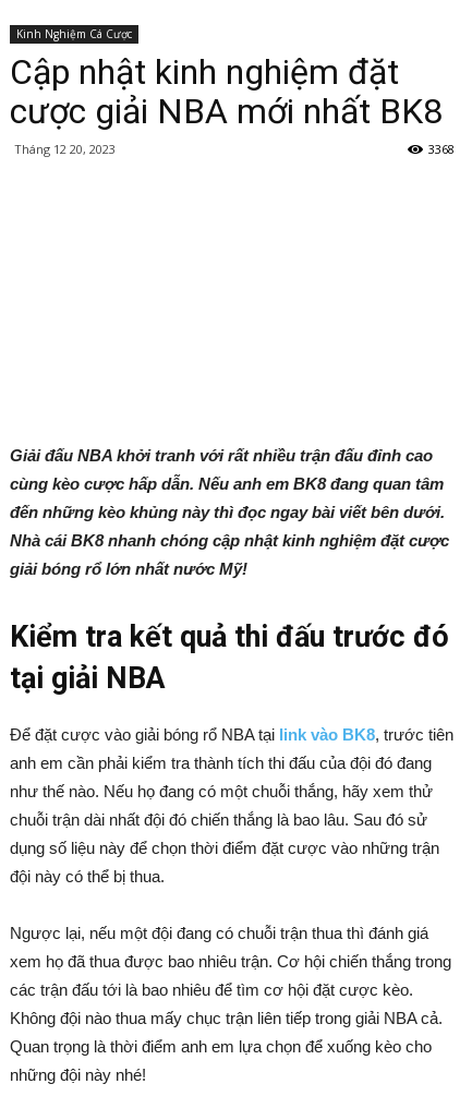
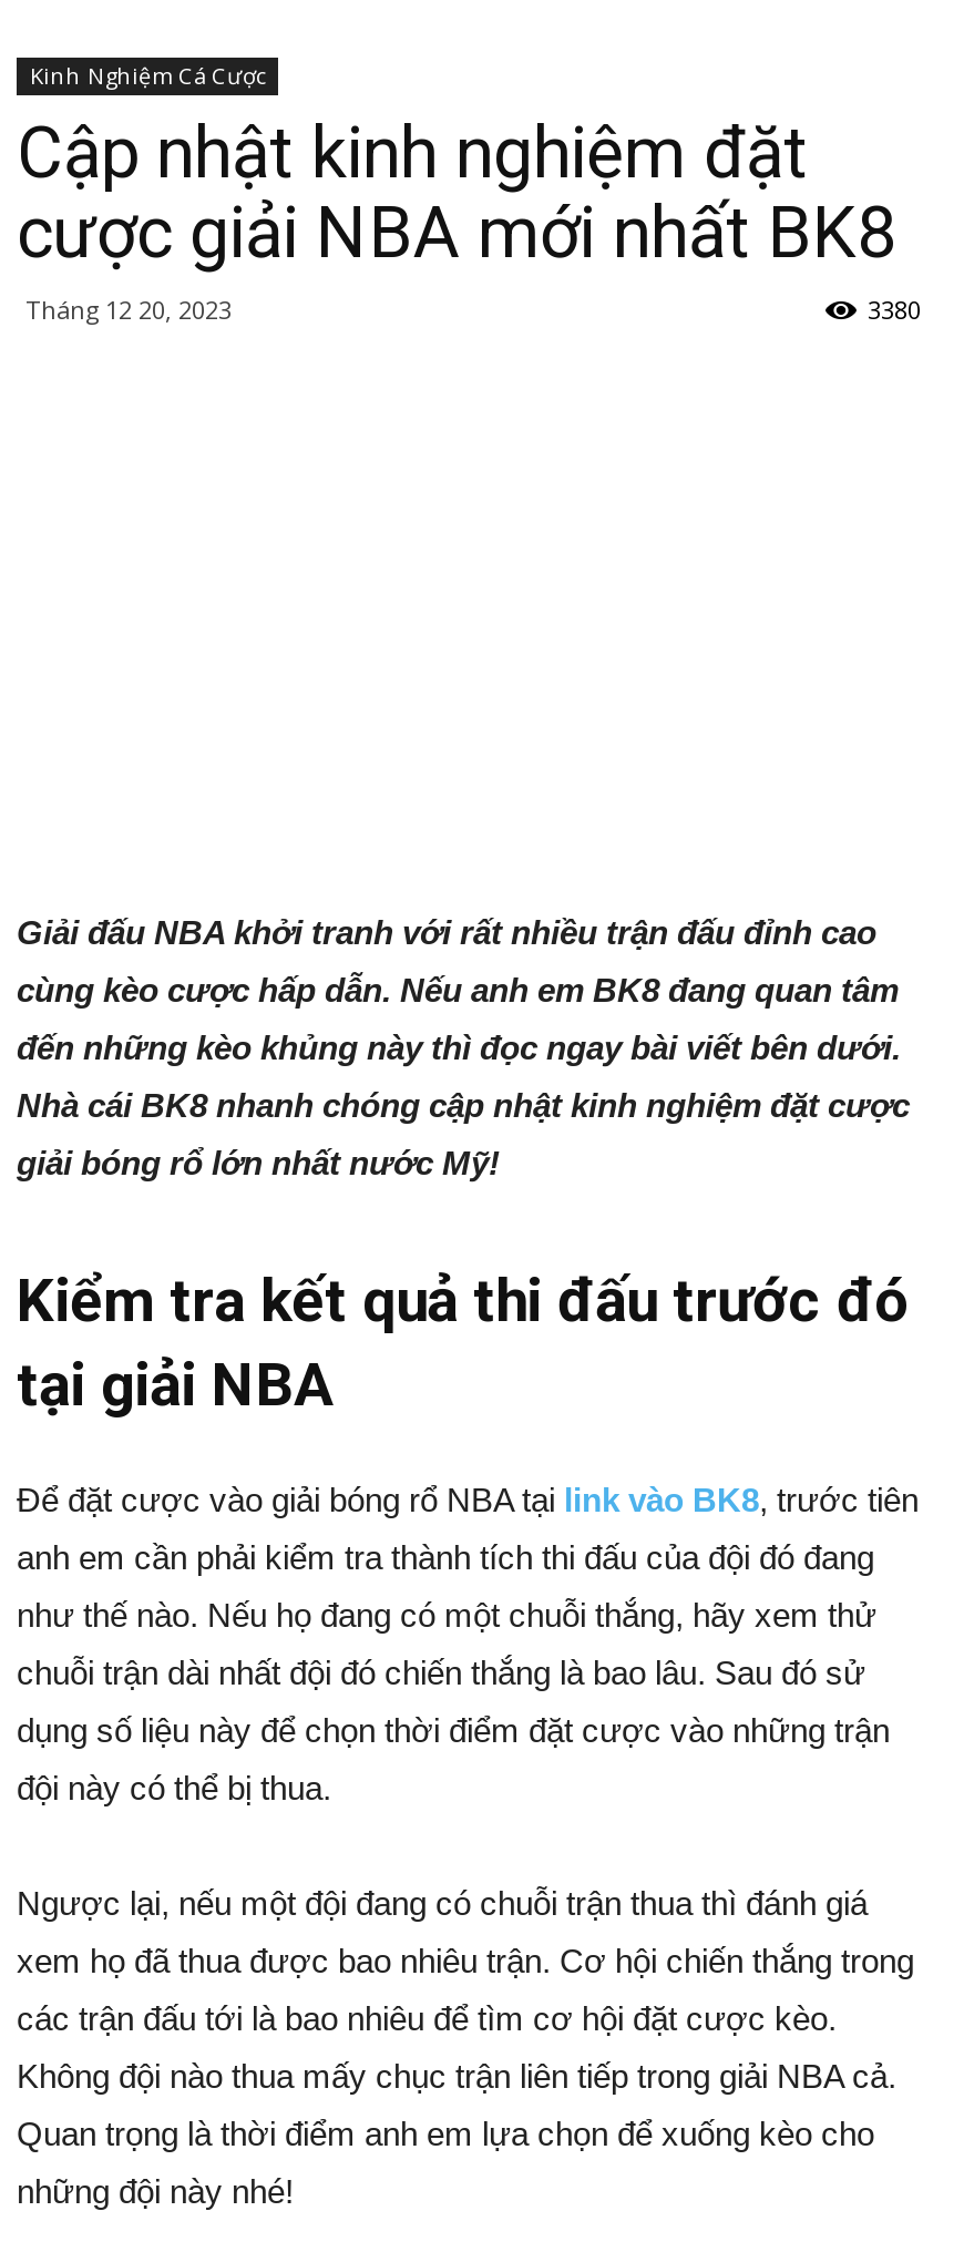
[428,141,455,157] 3368 -> [868,293,921,326] 3380

